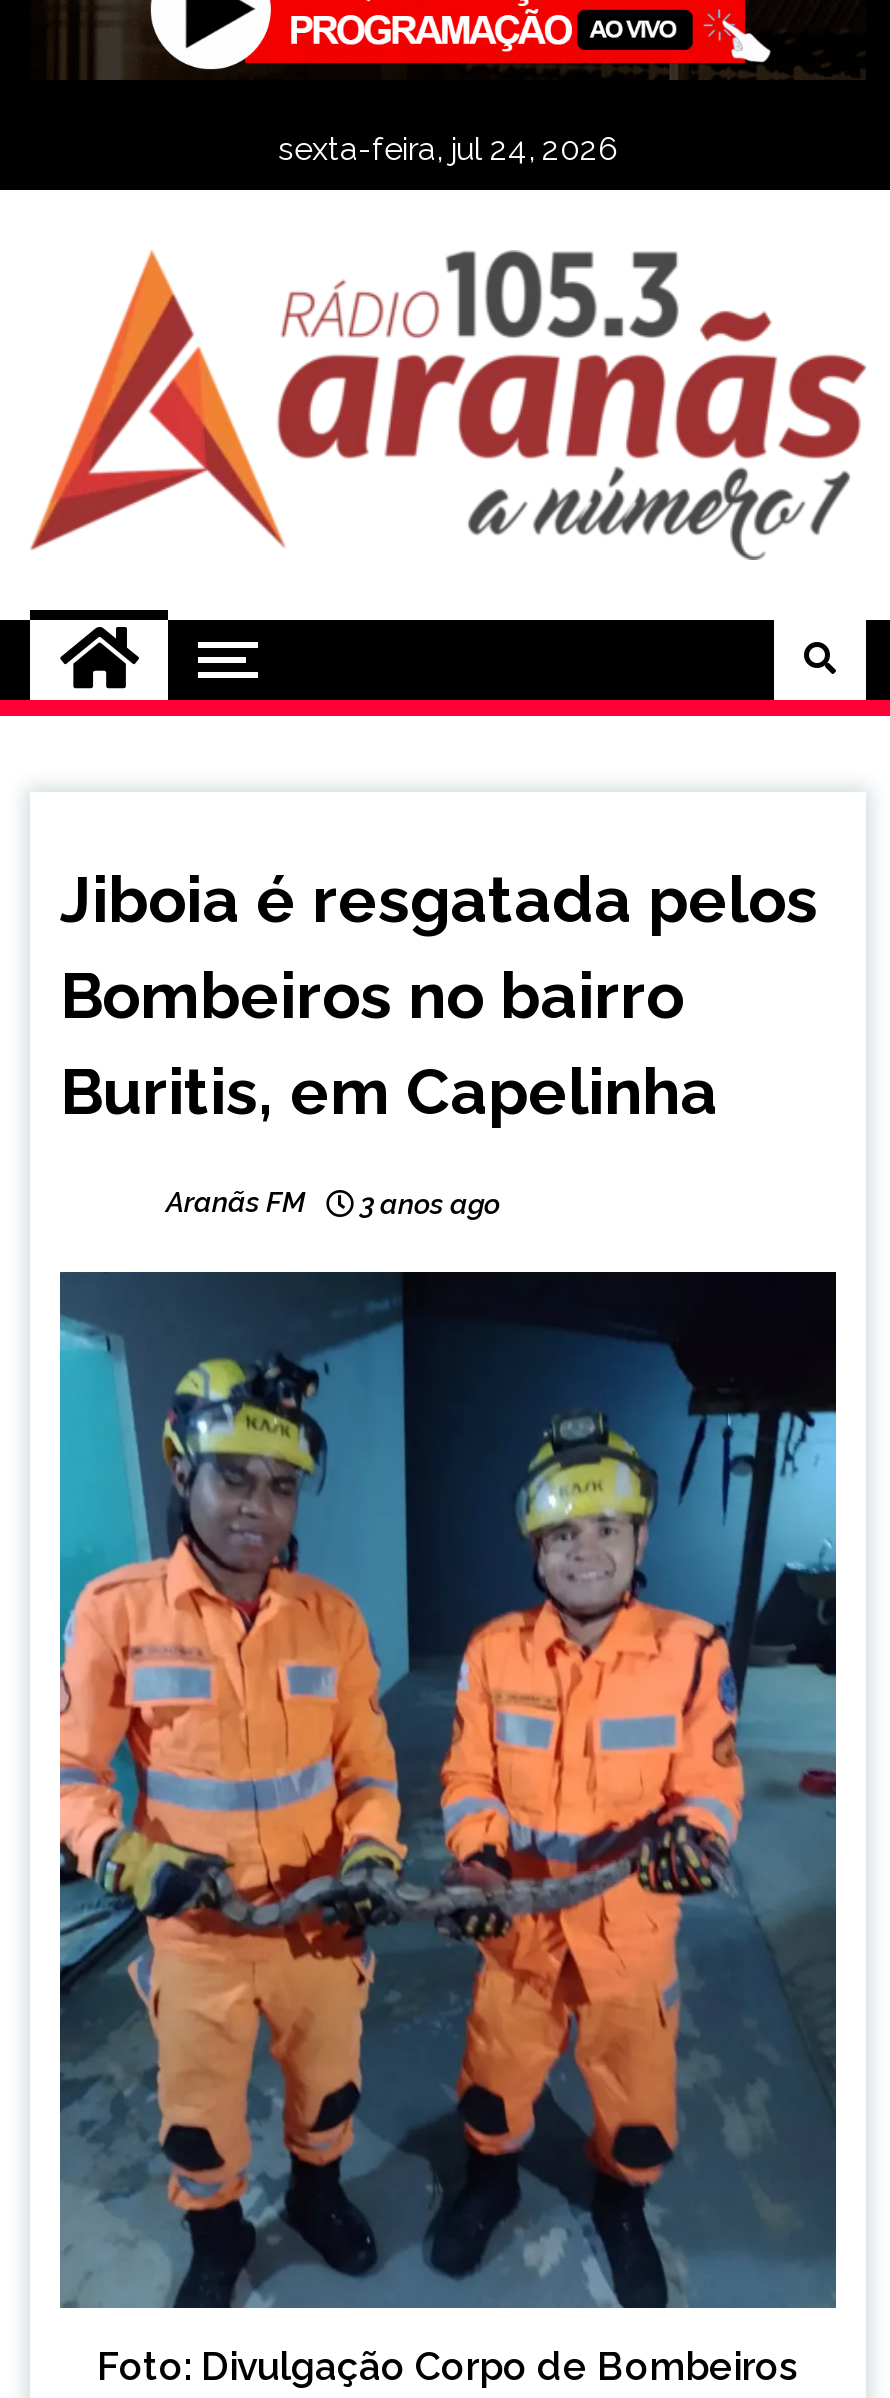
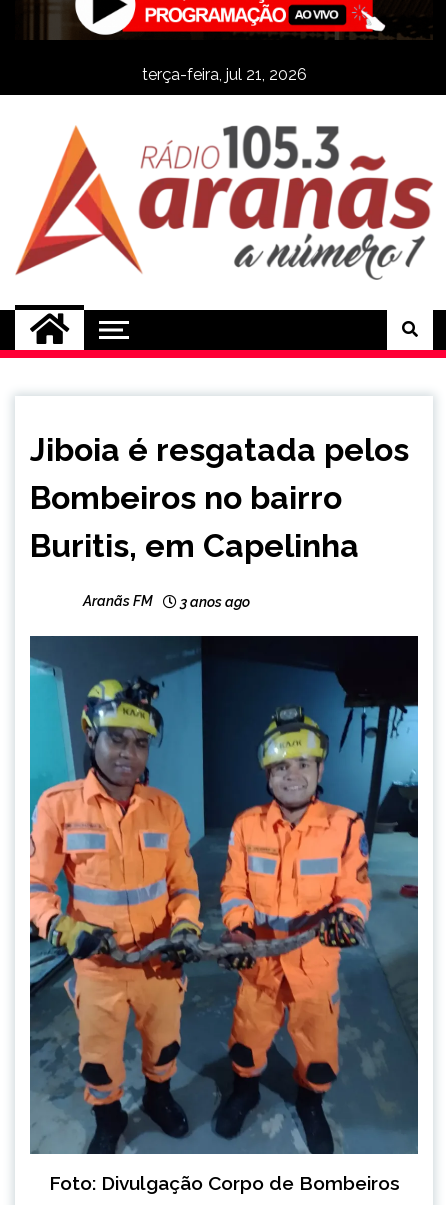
[278,130,618,168] sexta-feira, jul 24, 2026 -> [141,65,306,84] terça-feira, jul 21, 2026

